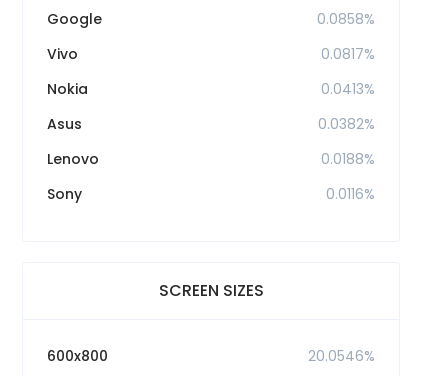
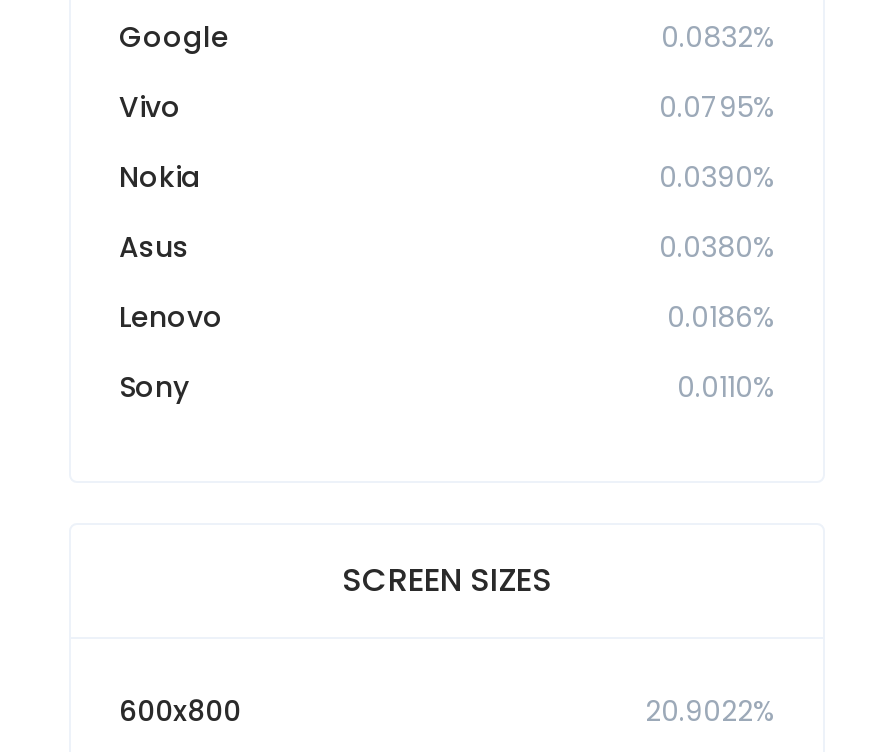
[317,9,375,29] 0.0858% -> [661,17,775,57] 0.0832%
[321,44,375,64] 0.0817% -> [659,87,775,127] 0.0795%
[321,79,375,99] 0.0413% -> [659,157,775,197] 0.0390%
[318,114,375,134] 0.0382% -> [659,227,775,267] 0.0380%
[321,149,375,169] 0.0188% -> [667,297,775,337] 0.0186%
[326,184,375,204] 0.0116% -> [677,367,775,407] 0.0110%
[308,346,375,366] 20.0546% -> [645,691,775,731] 20.9022%

